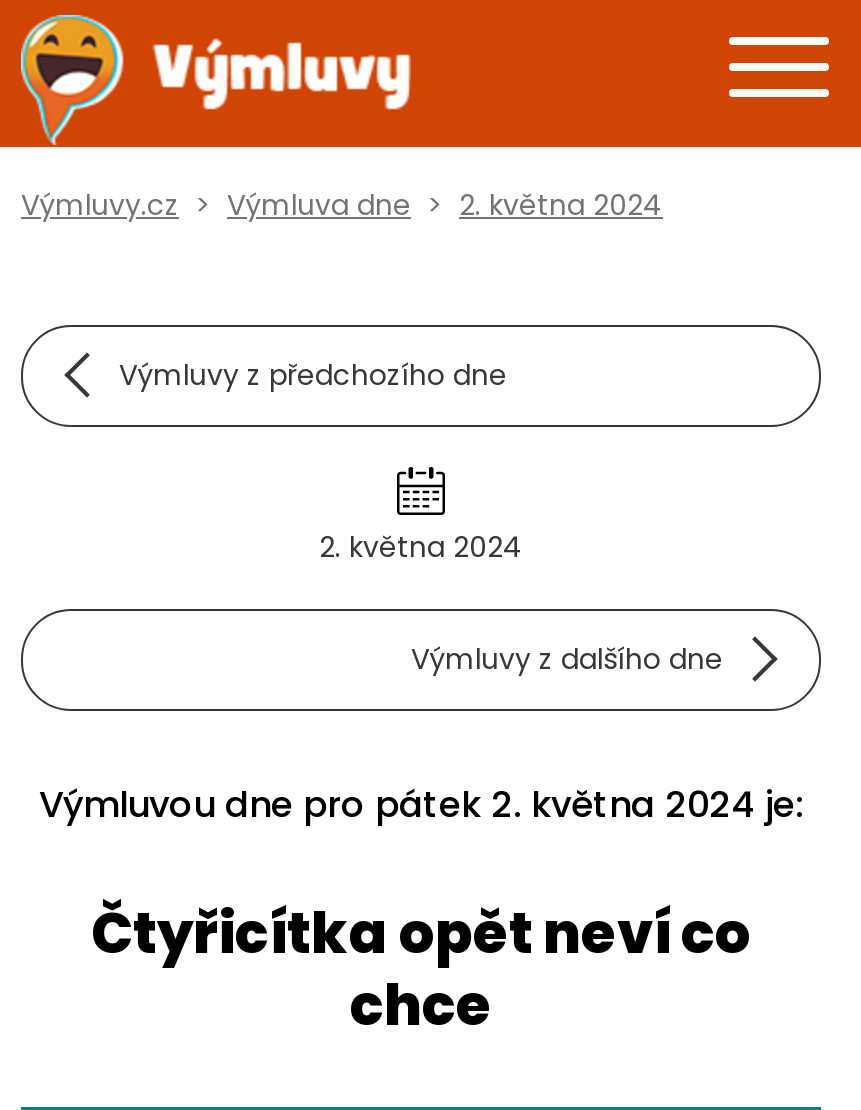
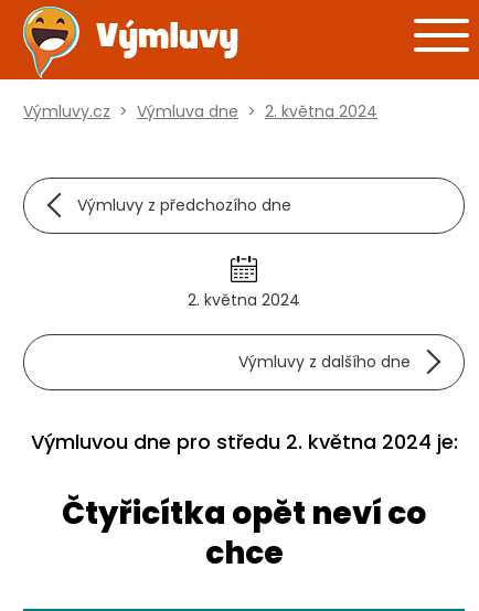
[39,779,803,829] Výmluvou dne pro pátek 2. května 2024 je: -> [30,428,457,455] Výmluvou dne pro středu 2. května 2024 je:

